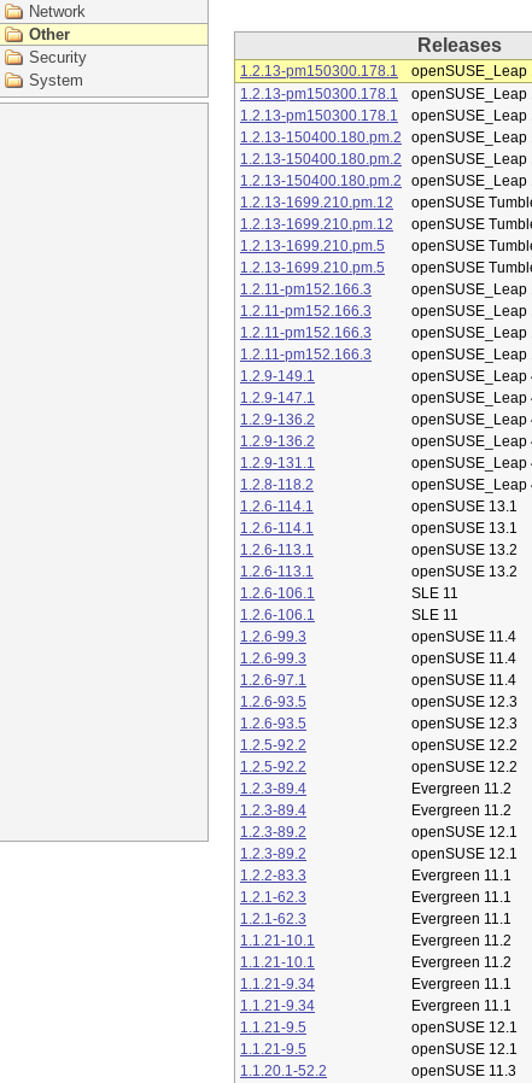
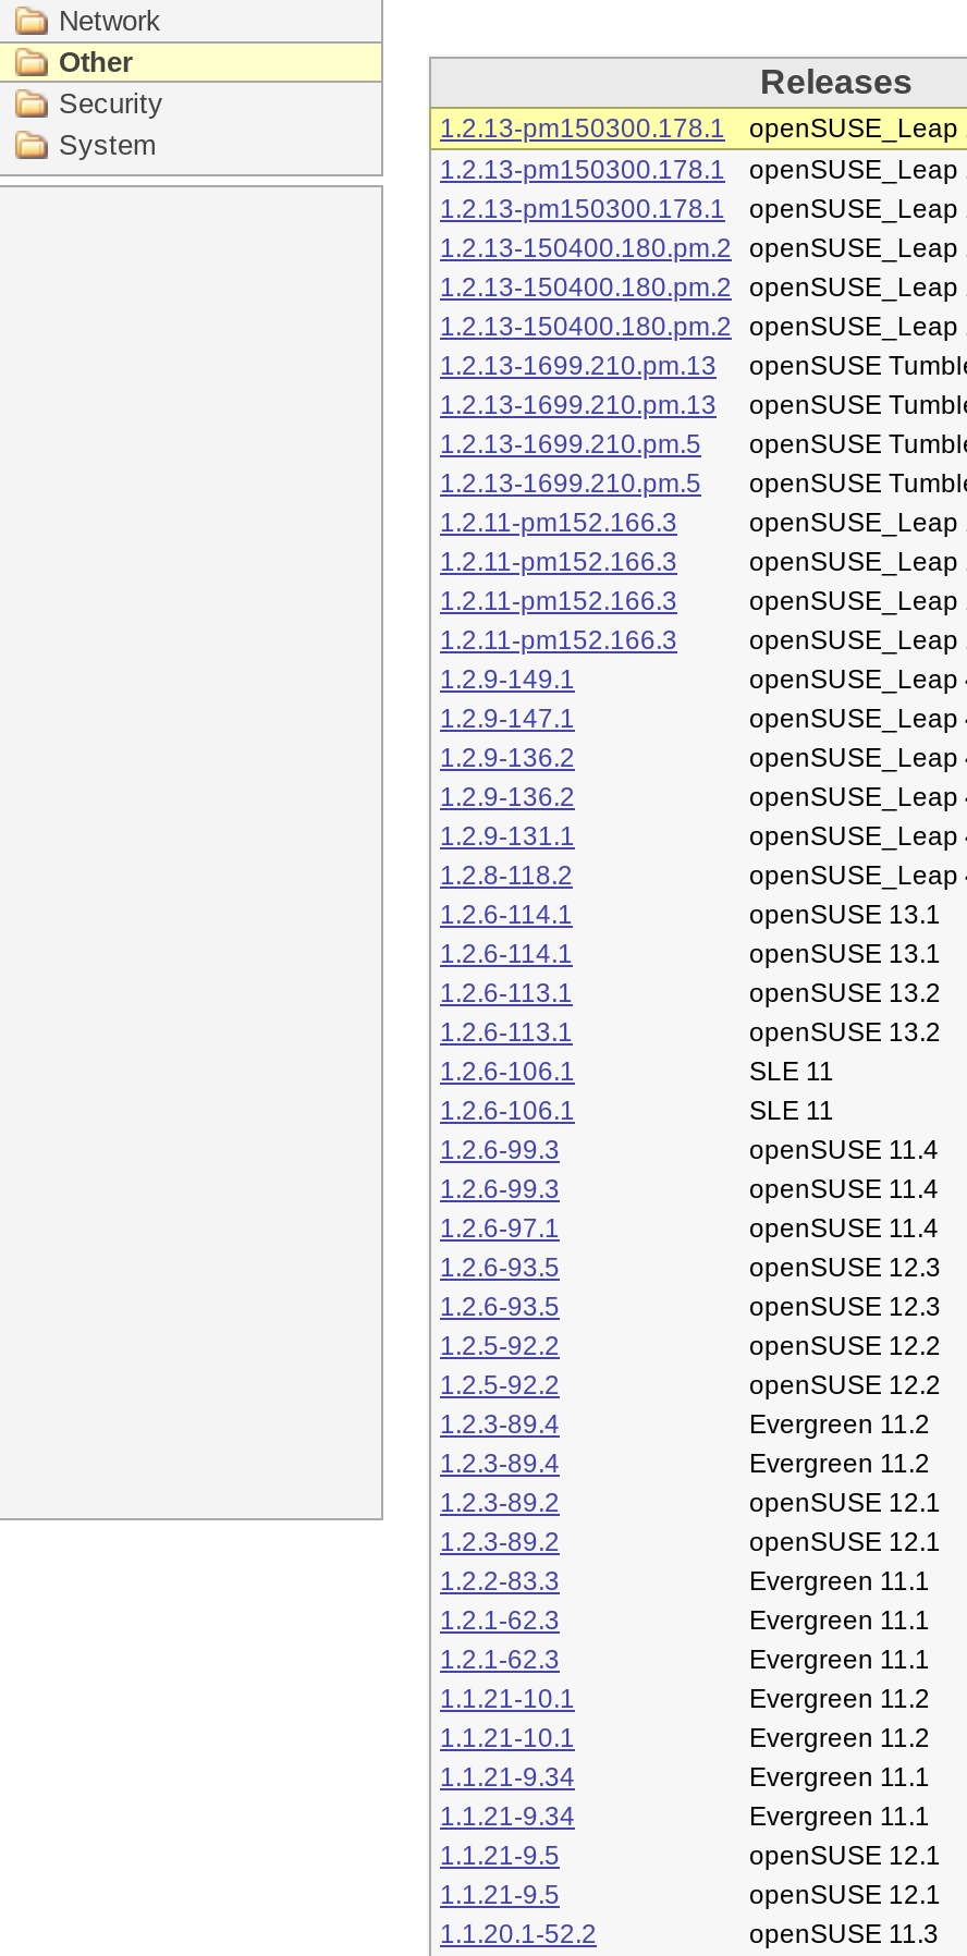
[240,195,393,212] 1.2.13-1699.210.pm.12 -> [440,352,717,382] 1.2.13-1699.210.pm.13
[240,216,393,233] 1.2.13-1699.210.pm.12 -> [440,391,717,421] 1.2.13-1699.210.pm.13

